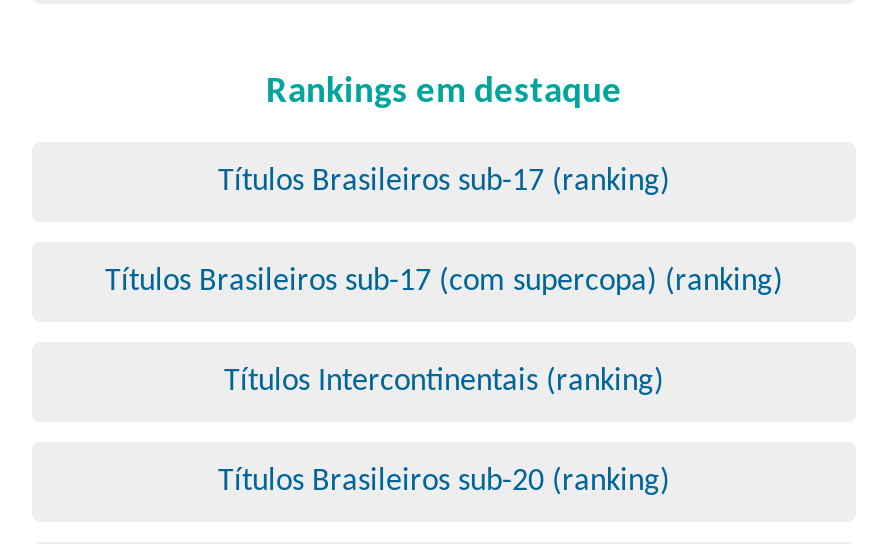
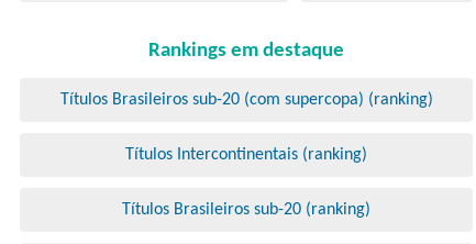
[105,166,783,298] Títulos Brasileiros sub-17 (ranking) | Títulos Brasileiros sub-17 (com supercopa) (ranking) -> [60,91,433,109] Títulos Brasileiros sub-20 (com supercopa) (ranking)

